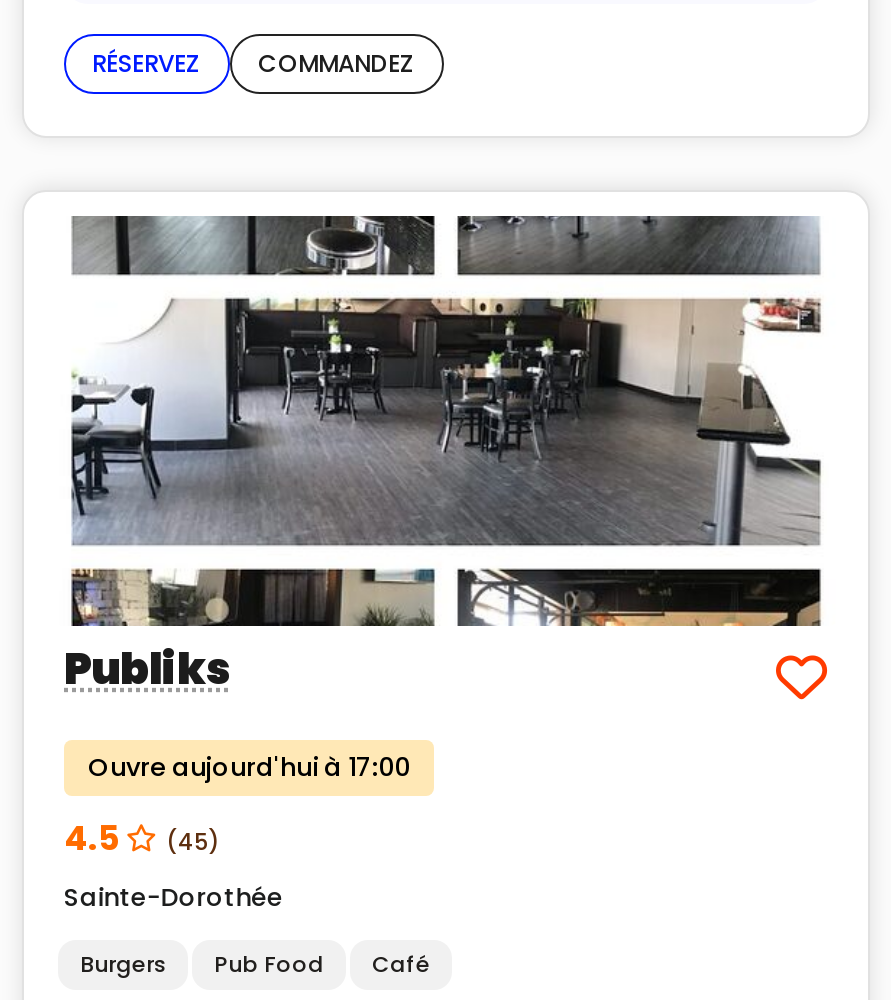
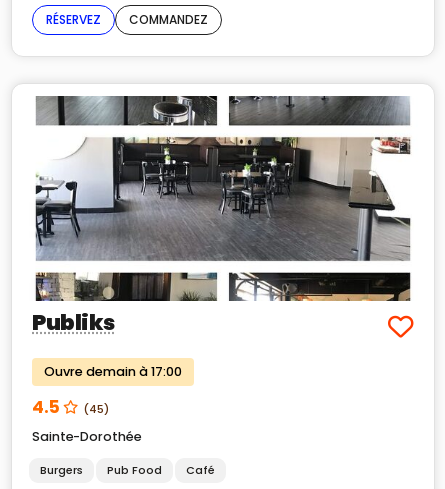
[88,750,410,784] Ouvre aujourd'hui à 17:00 -> [44,363,182,380] Ouvre demain à 17:00

